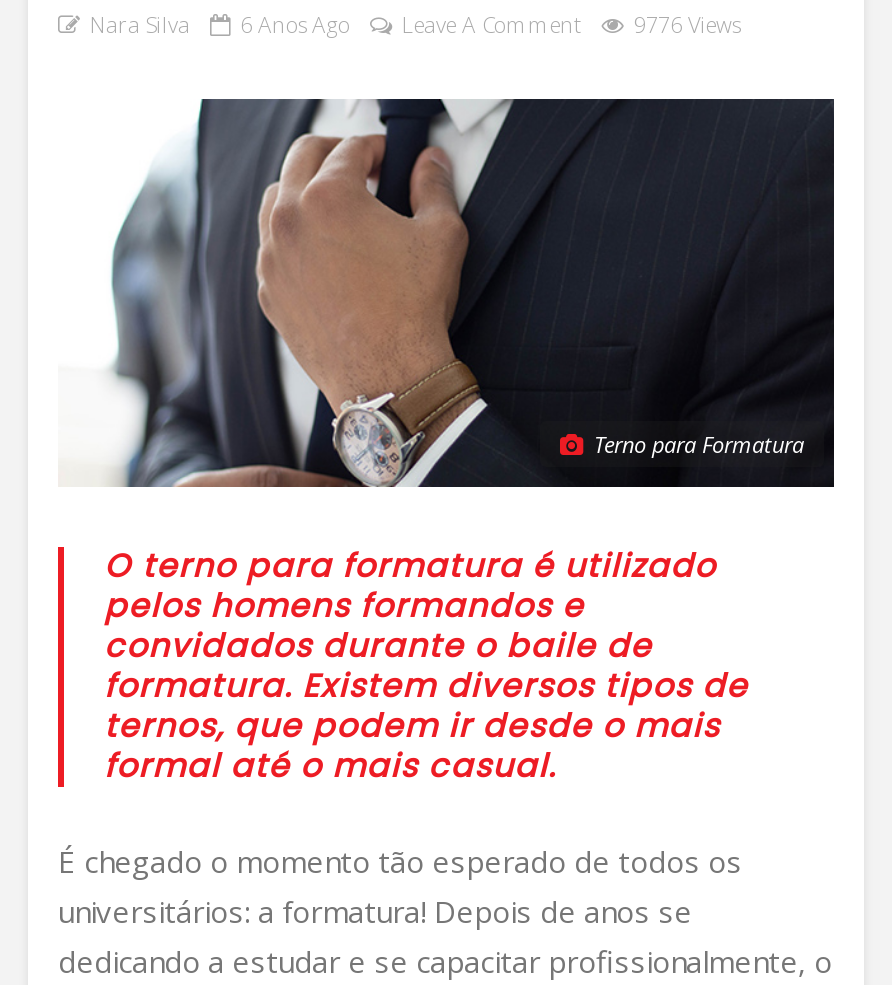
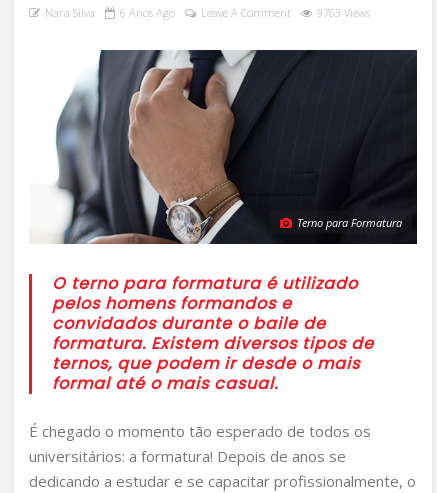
[90,9,740,39] Nara Silva 6 Anos Ago Leave A Comment 9776 Views -> [45,5,370,20] Nara Silva 6 Anos Ago Leave A Comment 9763 Views

